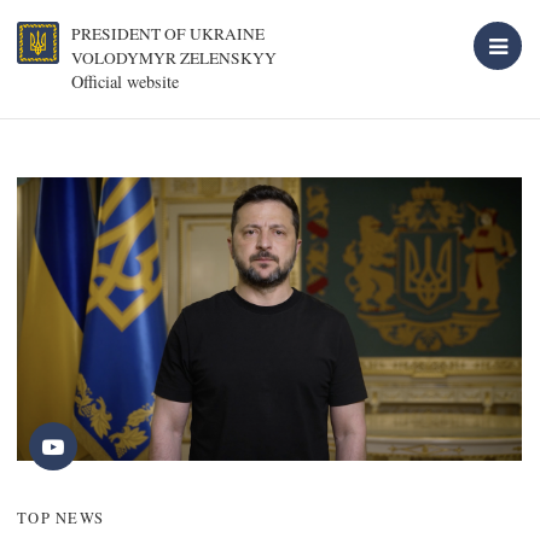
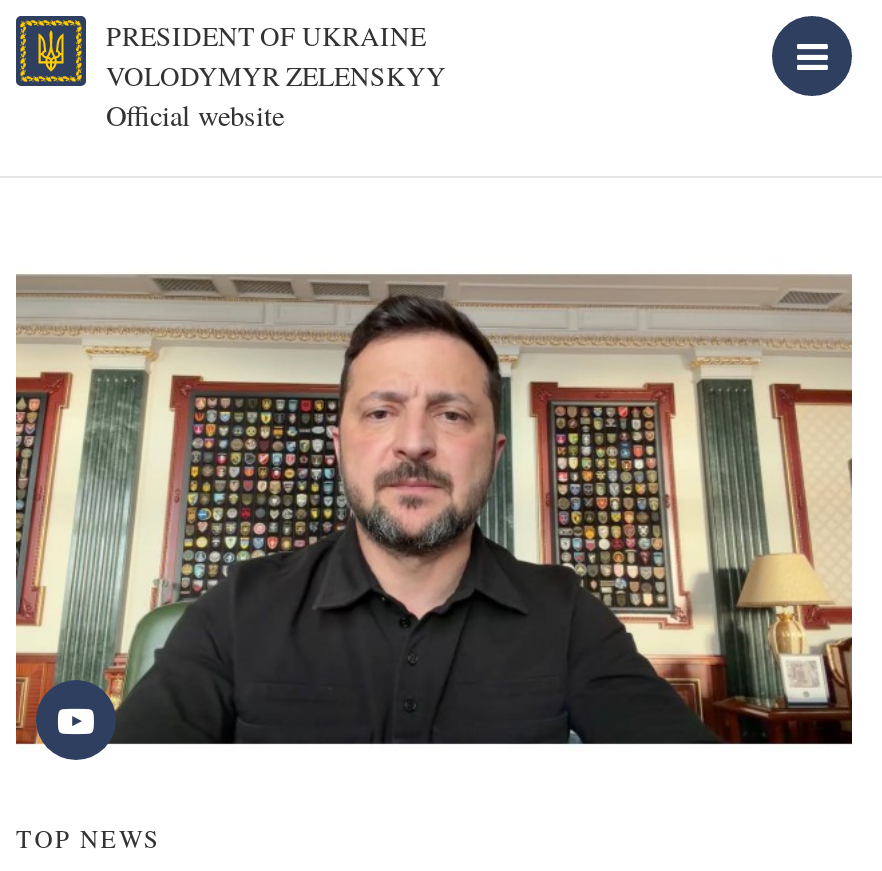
[16,176,523,462] [image] -> [14,274,854,746] [image]

